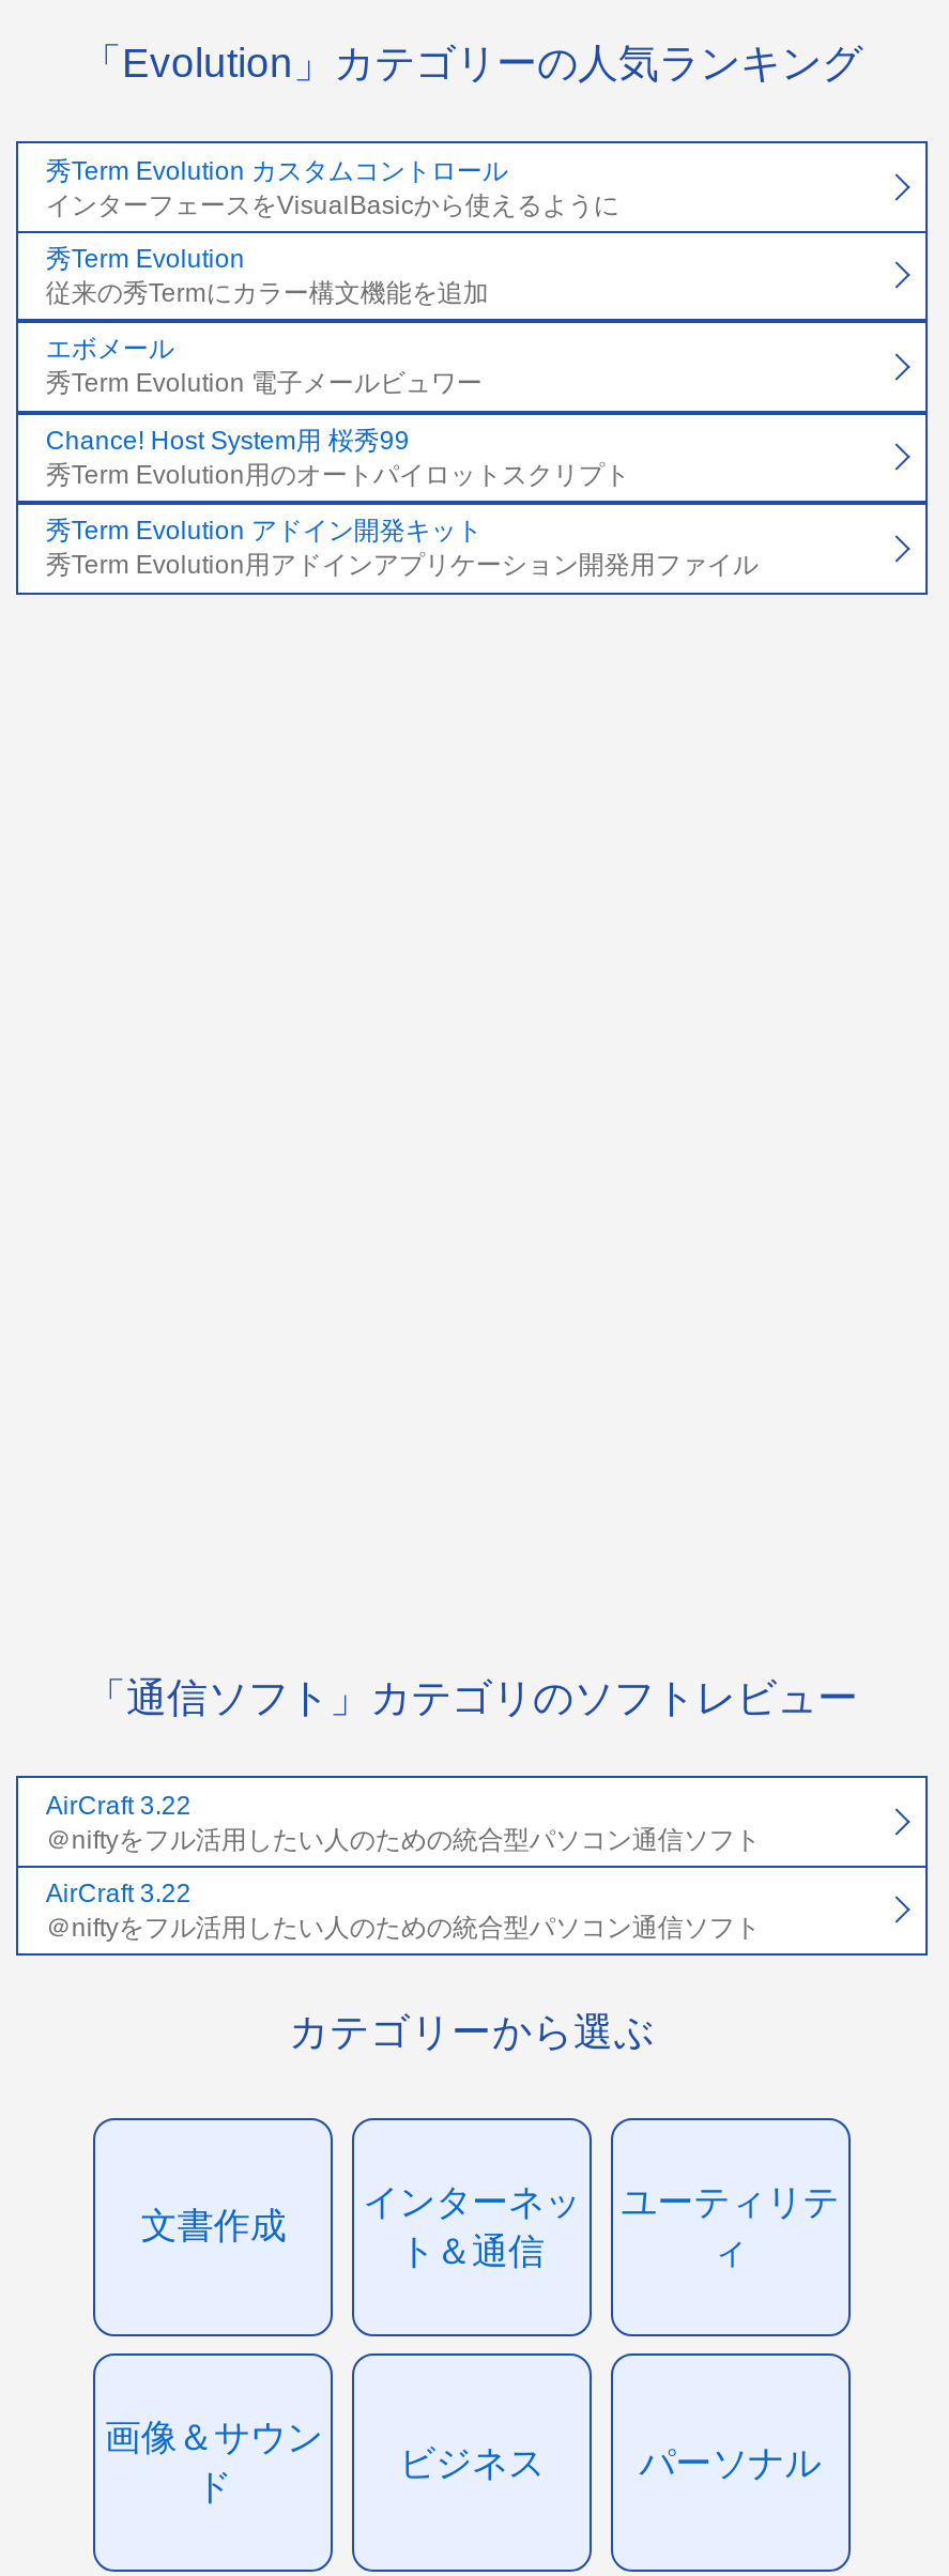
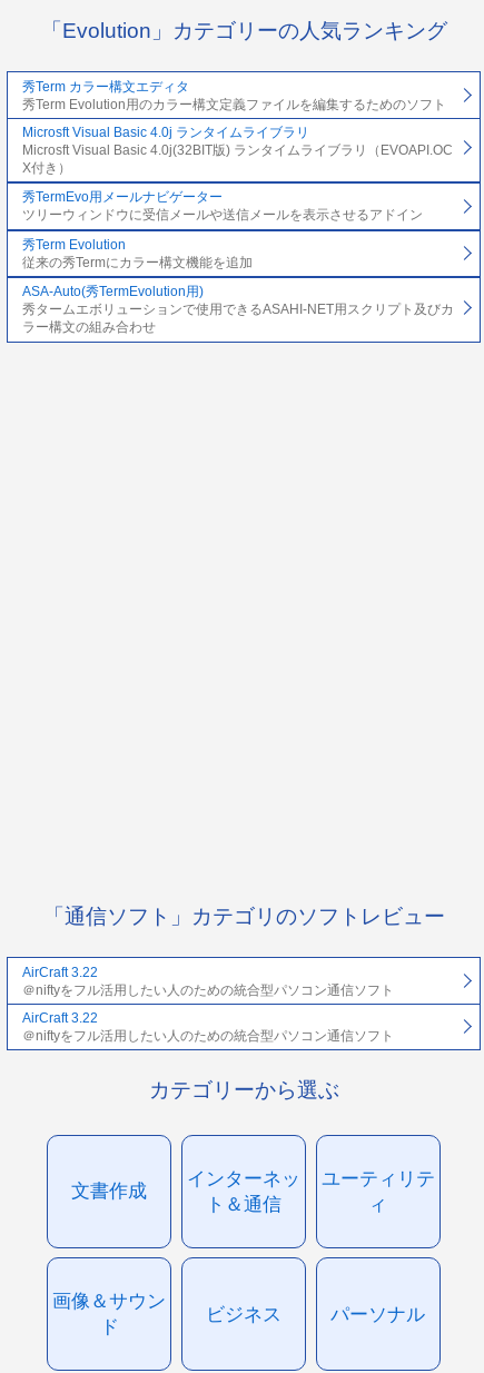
[46,155,619,219] 秀Term Evolution カスタムコントロール | インターフェースをVisualBasicから使えるように -> [22,78,453,223] 秀Term カラー構文エディタ | 秀Term Evolution用のカラー構文定義ファイルを編集するためのソフト | Microsft Visual Basic 4.0j ランタイムライブラリ | Microsft Visual Basic 4.0j(32BIT版) ランタイムライブラリ（EVOAPI.OC | X付き） | 秀TermEvo用メールナビゲーター | ツリーウィンドウに受信メールや送信メールを表示させるアドイン
moved [46,244,489,308] -> [22,237,252,270]: 秀Term Evolution | 従来の秀Termにカラー構文機能を追加
[46,335,758,581] エボメール | 秀Term Evolution 電子メールビュワー | Chance! Host System用 桜秀99 | 秀Term Evolution用のオートパイロットスクリプト | 秀Term Evolution アドイン開発キット | 秀Term Evolution用アドインアプリケーション開発用ファイル -> [22,284,454,335] ASA-Auto(秀TermEvolution用) | 秀タームエボリューションで使用できるASAHI-NET用スクリプト及びカ | ラー構文の組み合わせ

